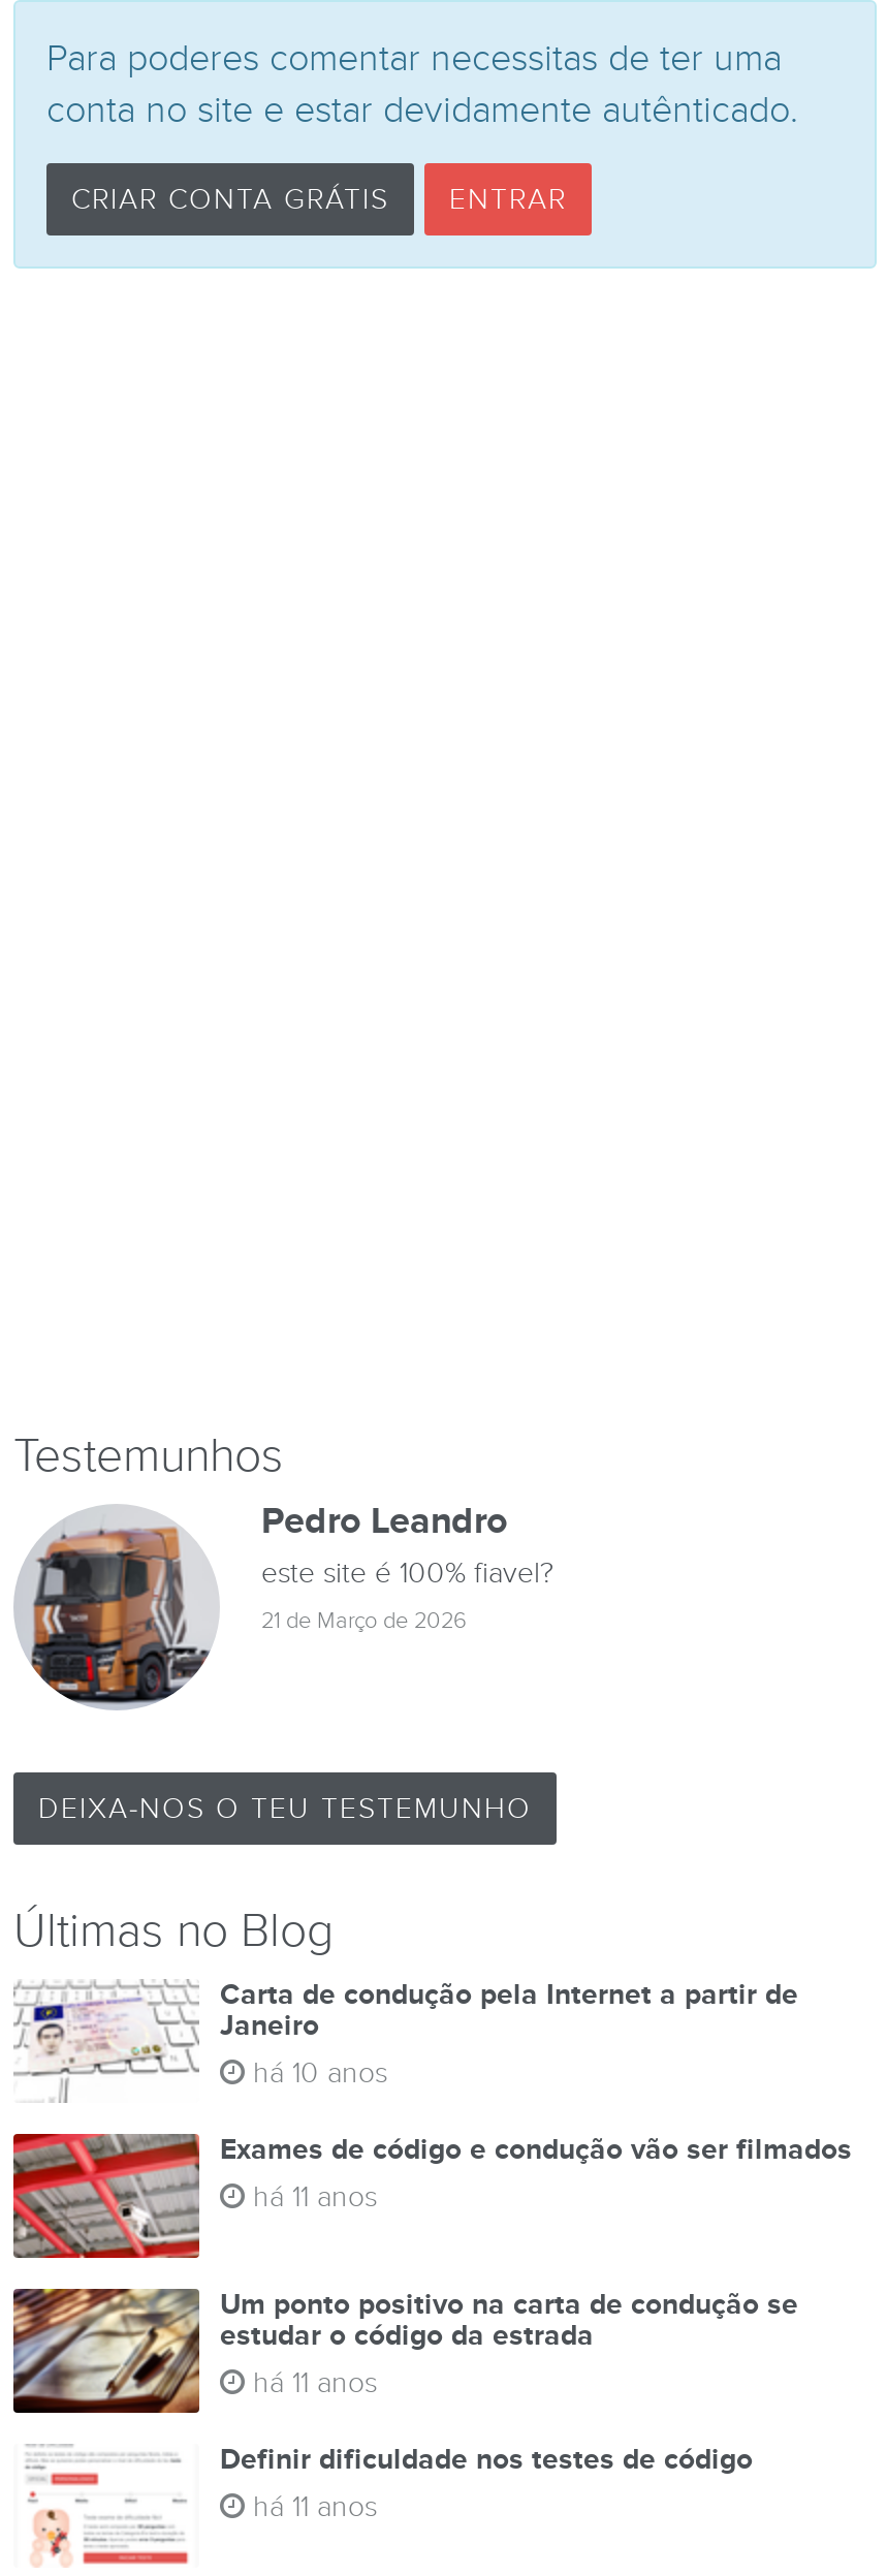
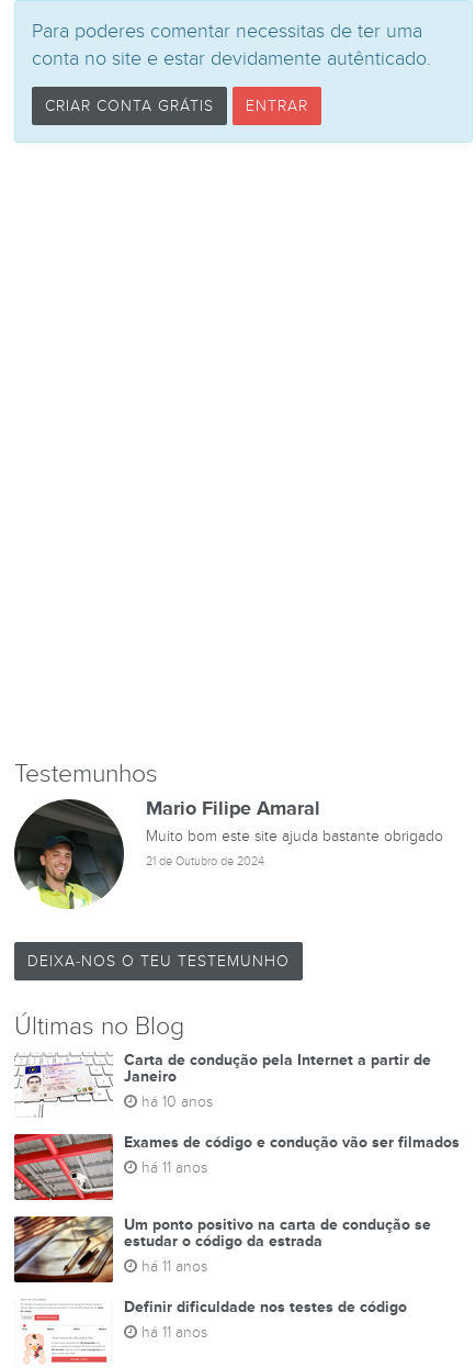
[13,1499,555,1710] [image] | Pedro Leandro | este site é 100% fiavel? -> [13,797,443,910] [image] | Mario Filipe Amaral | Muito bom este site ajuda bastante obrigado
[261,1607,466,1633] 21 de Março de 2026 -> [146,854,264,868] 21 de Outubro de 2024

